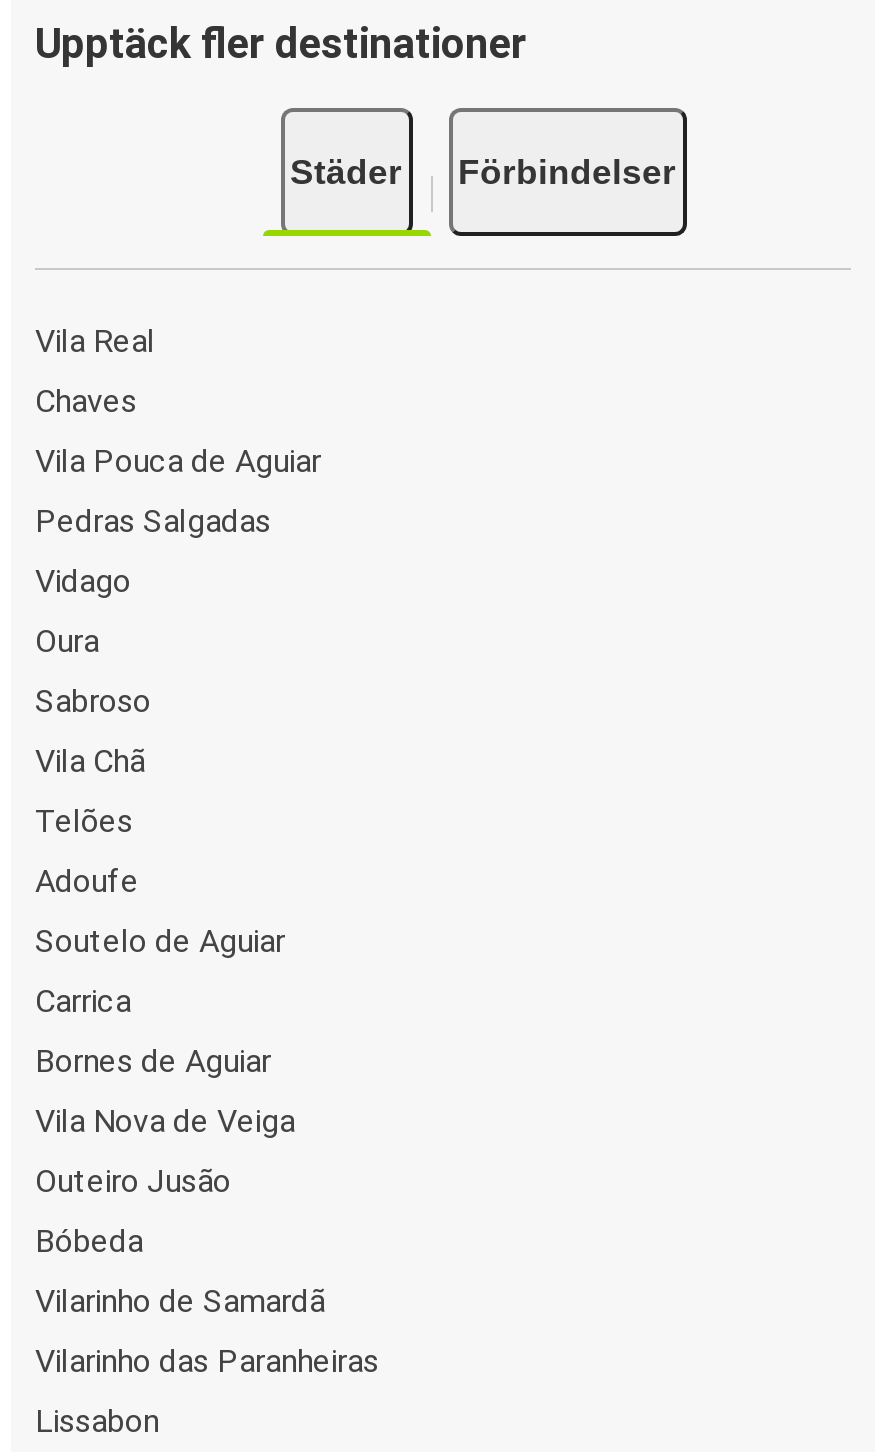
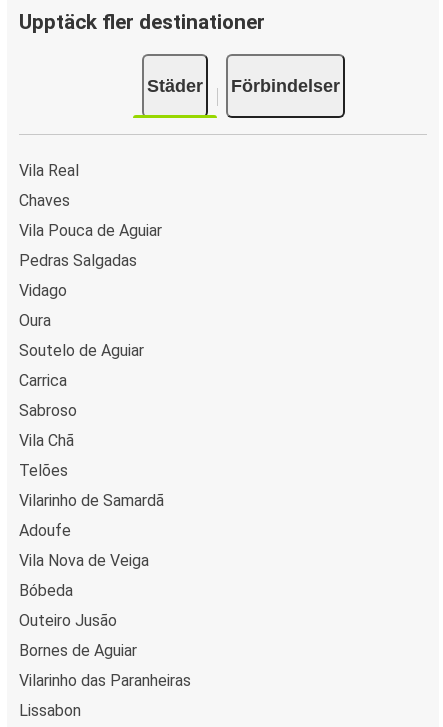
moved [35,681,151,839] -> [19,400,77,479]: Sabroso | Vila Chã | Telões
moved [35,861,295,1259] -> [19,520,149,659]: Adoufe | Vila Nova de Veiga | Bóbeda | Outeiro Jusão | Bornes de Aguiar
moved [35,921,285,1019] -> [19,340,144,389]: Soutelo de Aguiar | Carrica
moved [35,1281,325,1319] -> [19,490,164,509]: Vilarinho de Samardã

